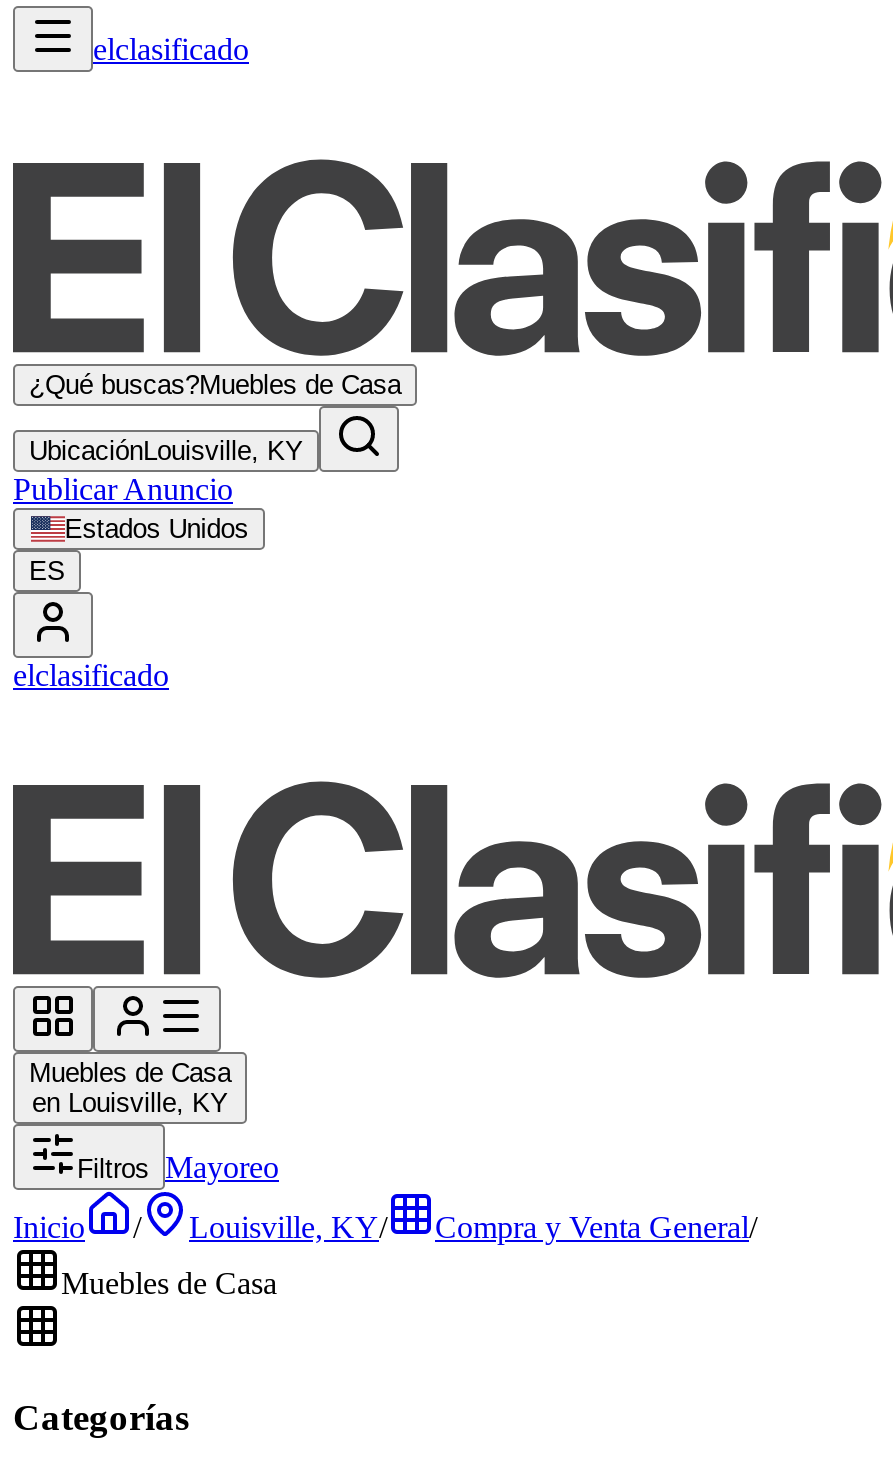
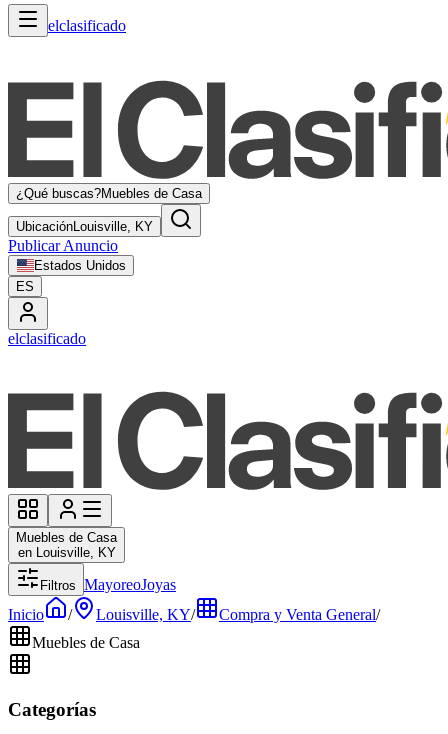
[77,1150,279,1184] Filtros Mayoreo -> [40,576,176,593] Filtros MayoreoJoyas

